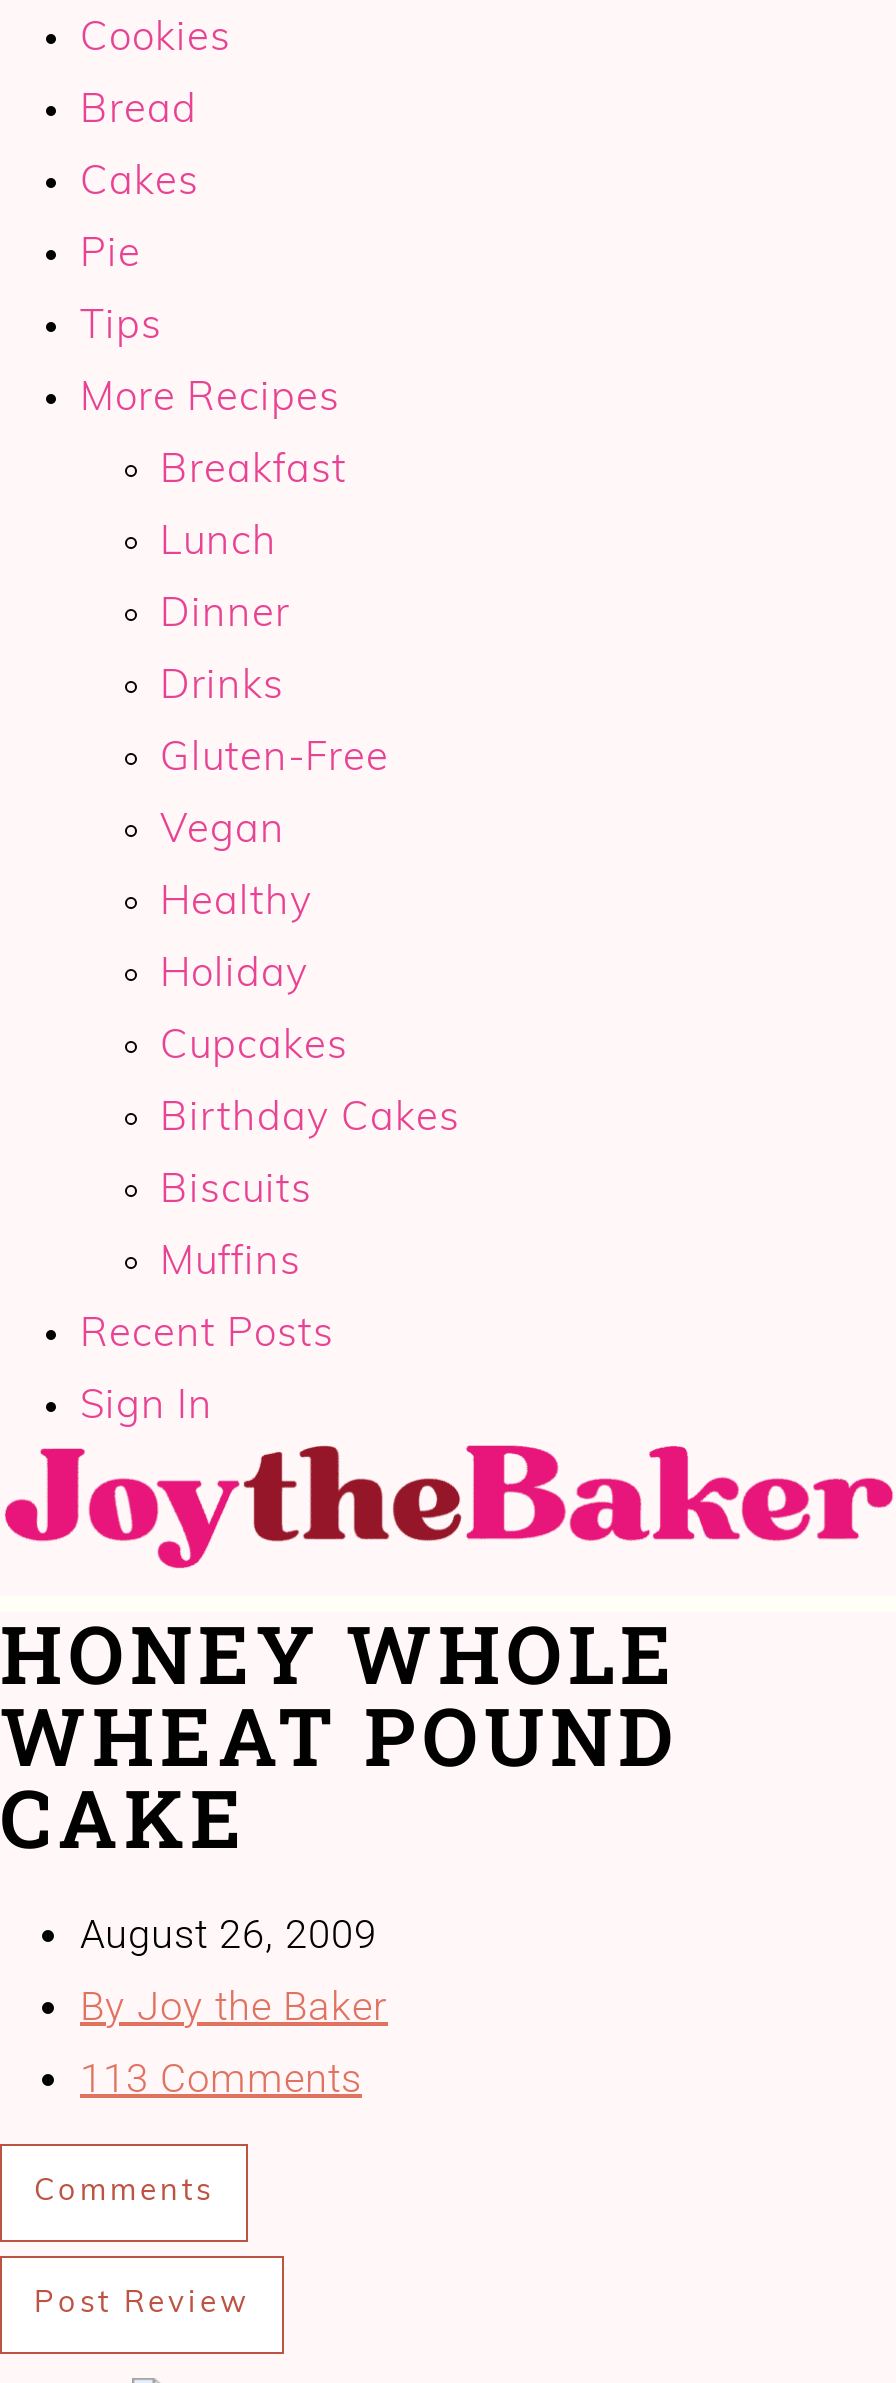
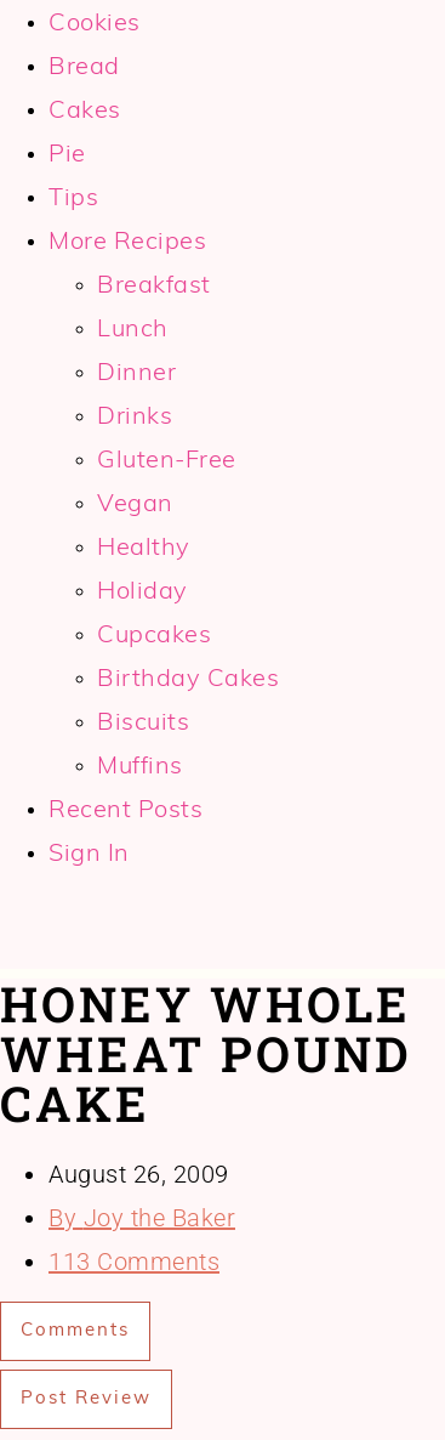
[6,1444,890,1572] [image] -> none

